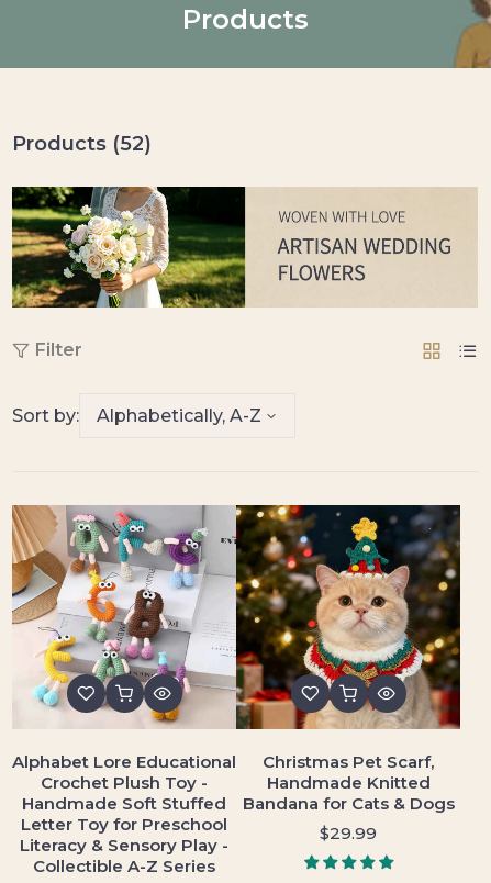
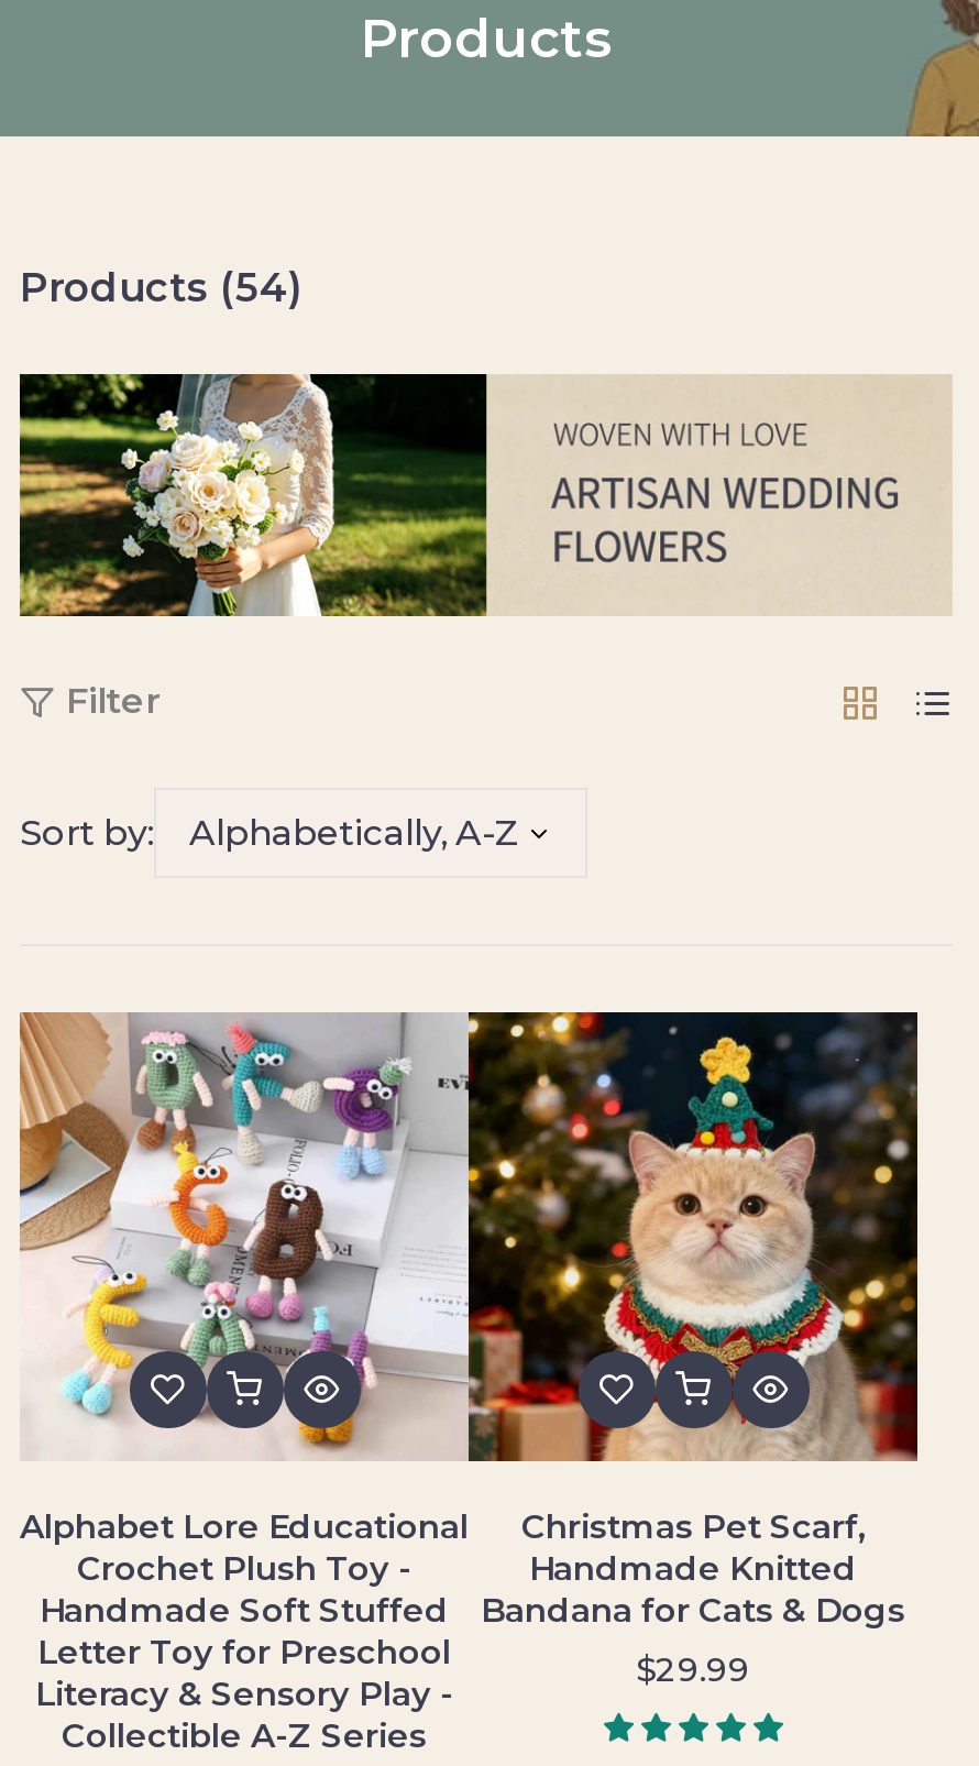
[12,132,152,156] Products (52) -> [20,265,304,313] Products (54)

